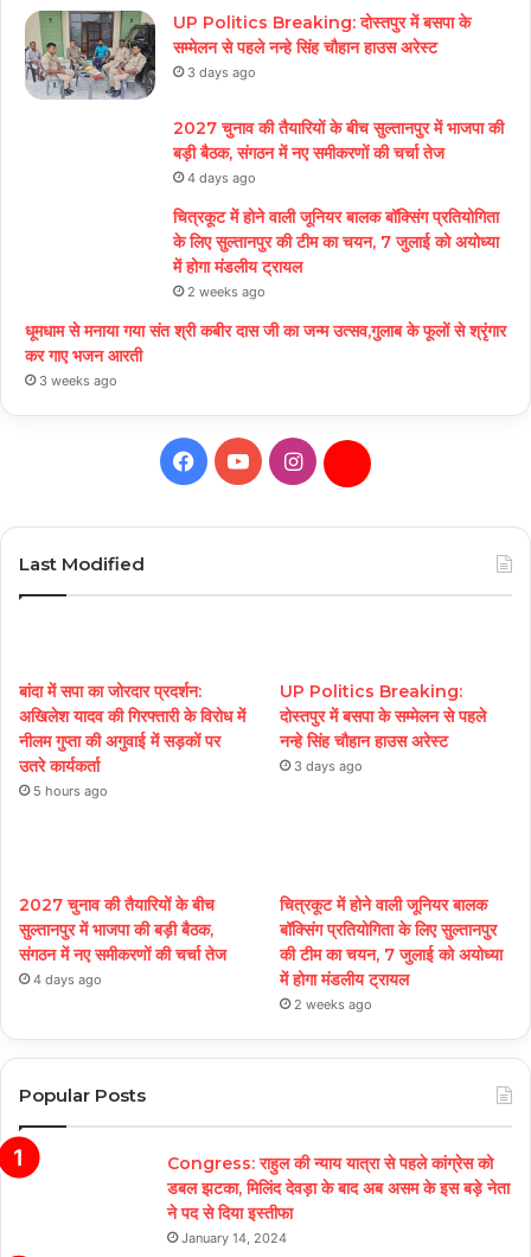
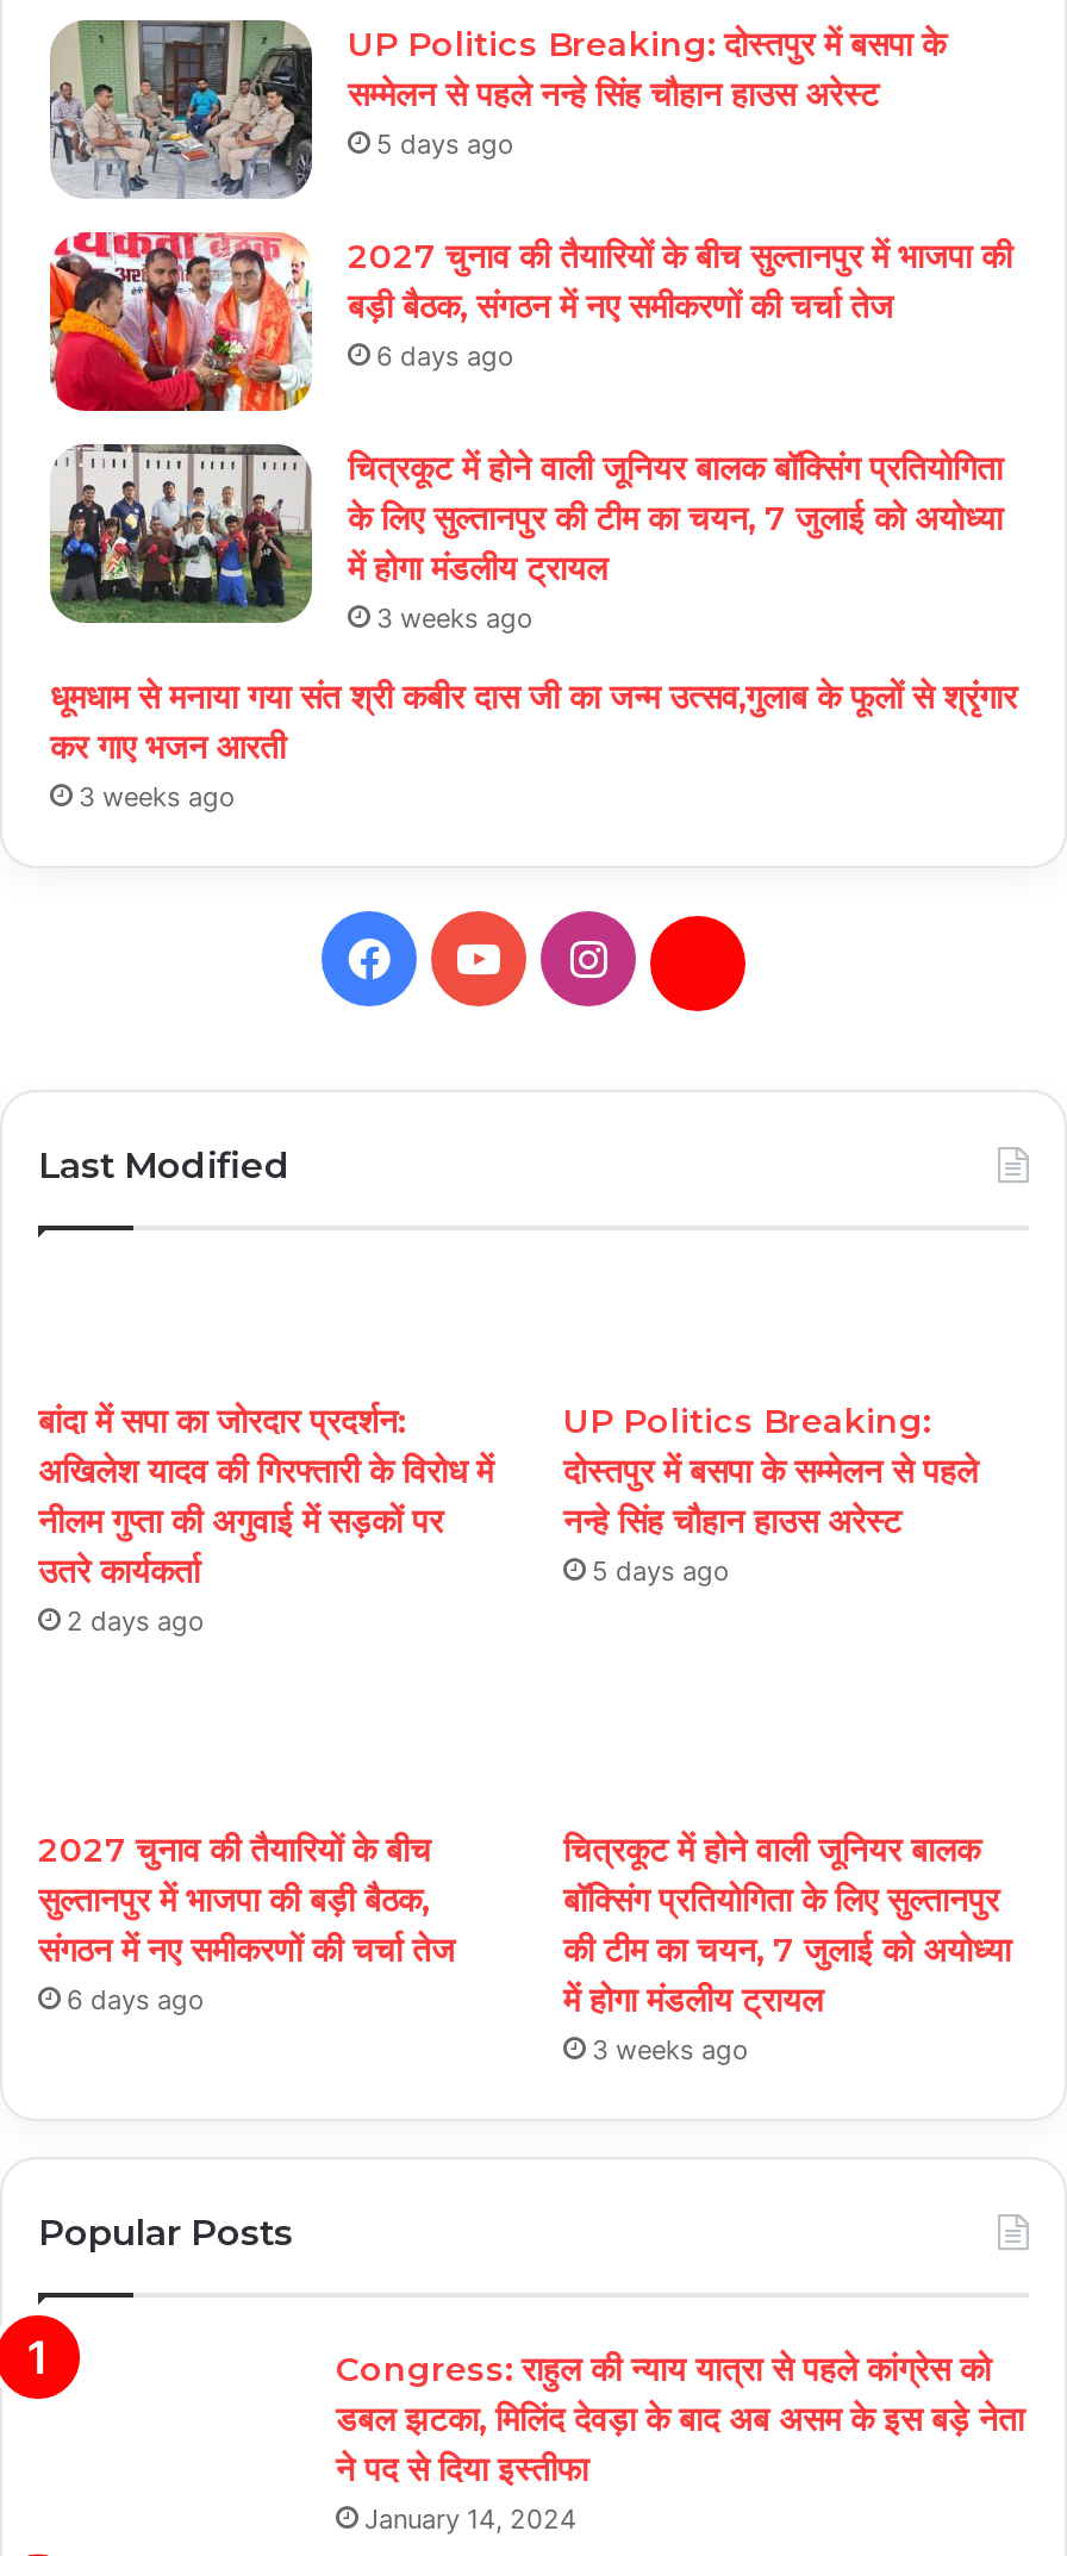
none -> [48,229,314,414] [image]
[187,64,256,81] 3 days ago -> [376,126,514,159] 5 days ago
none -> [48,441,314,626] [image]
[187,169,256,186] 4 days ago -> [376,338,514,371] 6 days ago
[187,283,265,300] 2 weeks ago -> [376,600,533,633] 3 weeks ago
[295,758,363,774] 3 days ago -> [592,1553,730,1586] 5 days ago
[33,783,108,799] 5 hours ago -> [67,1603,205,1636] 2 days ago
[33,971,102,988] 4 days ago -> [67,1982,205,2015] 6 days ago
[295,996,373,1013] 2 weeks ago -> [592,2032,749,2065] 3 weeks ago

